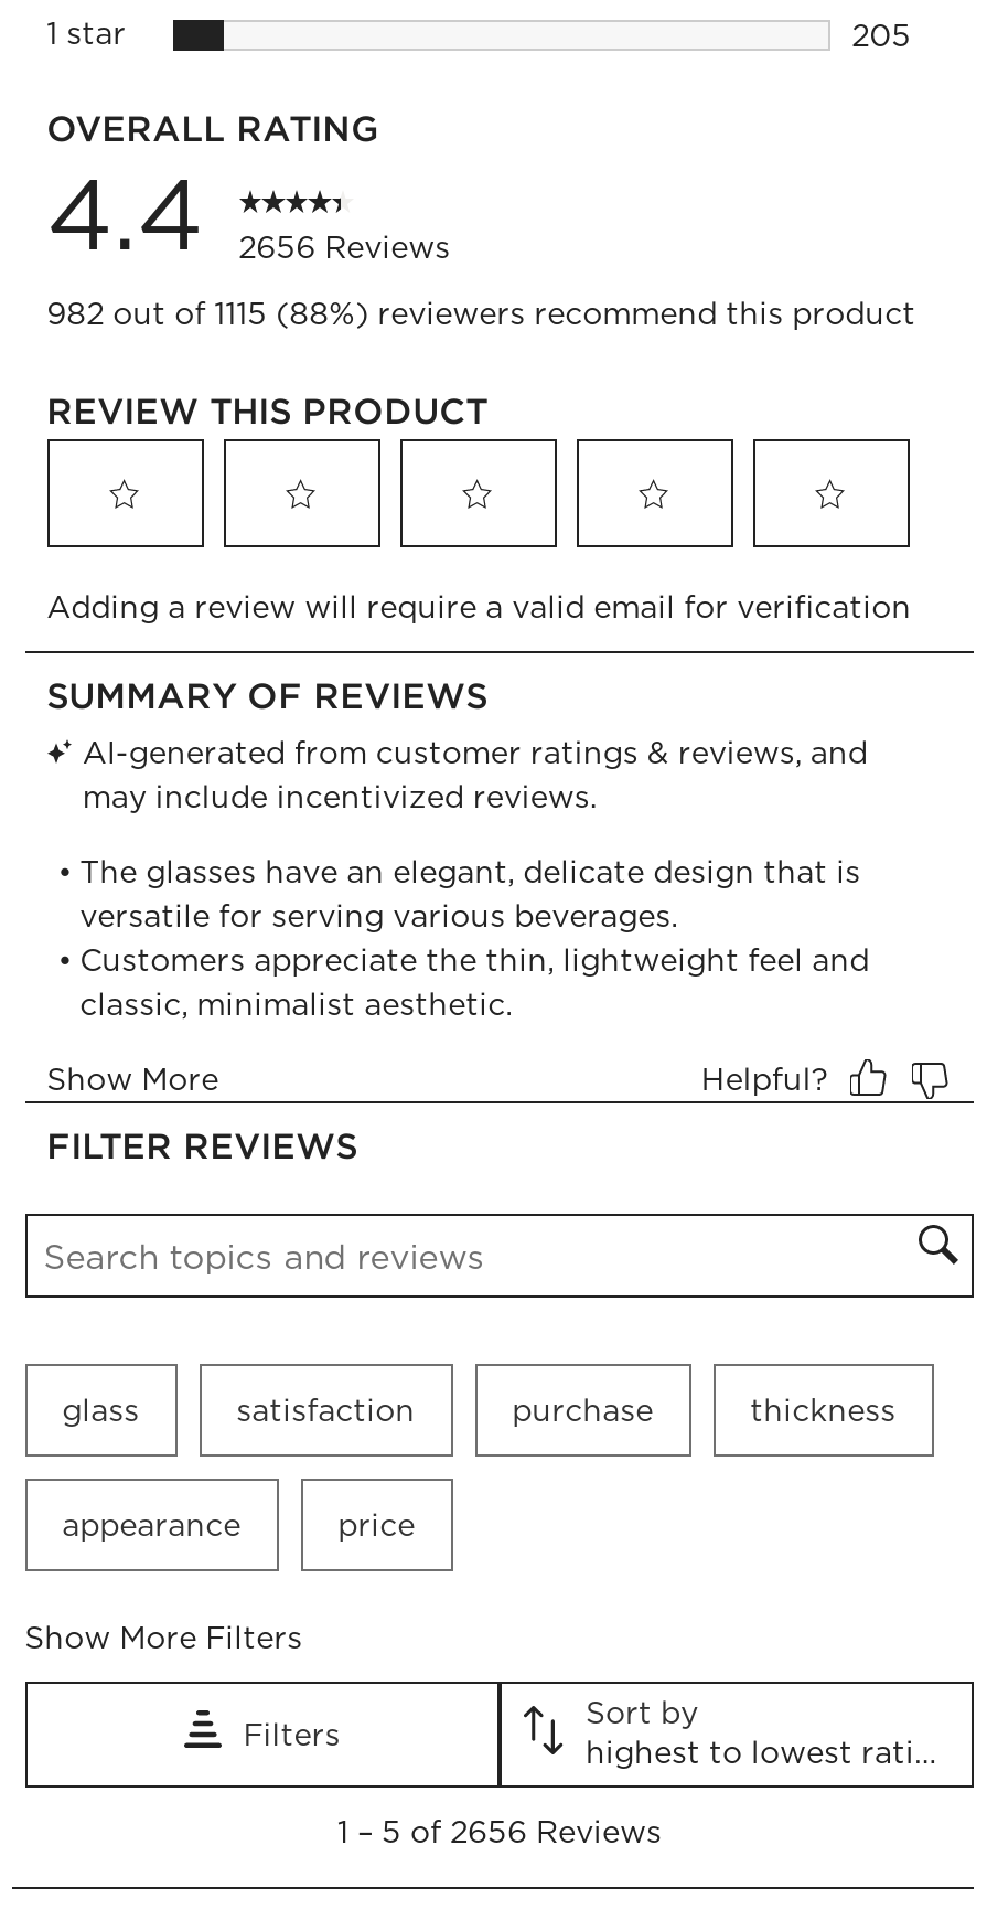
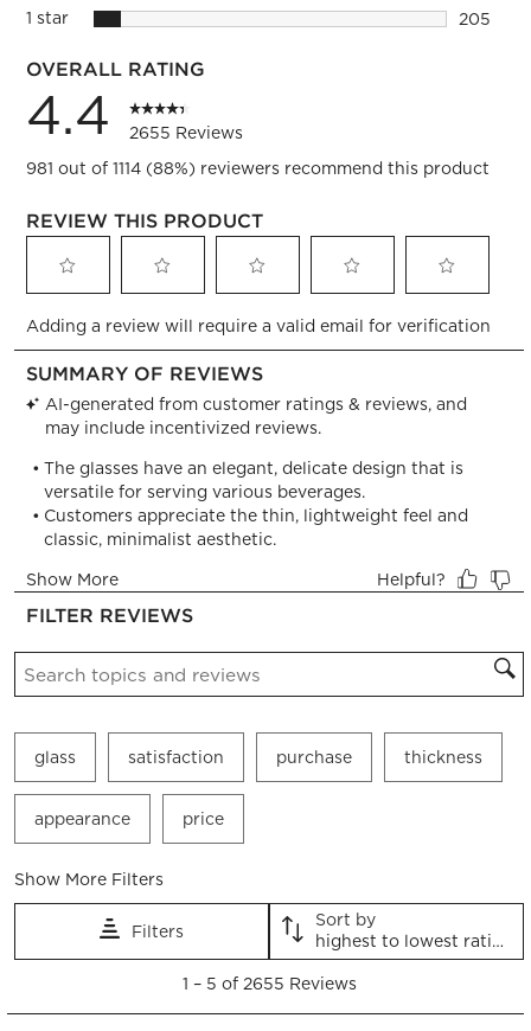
[47,154,450,273] 4.4 2656 Reviews -> [26,83,243,147] 4.4 2655 Reviews
[47,296,916,331] 982 out of 1115 (88%) reviewers recommend this product -> [26,159,489,178] 981 out of 1114 (88%) reviewers recommend this product
[337,1814,662,1849] 1 – 5 of 2656 Reviews -> [182,974,356,993] 1 – 5 of 2655 Reviews

